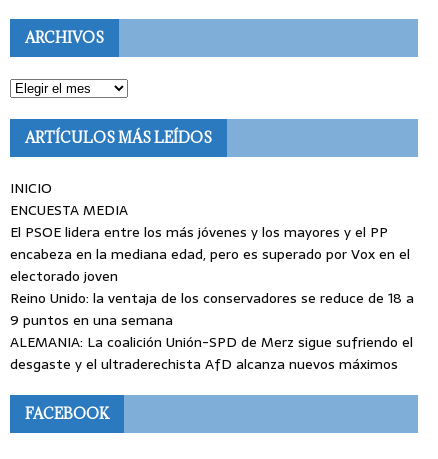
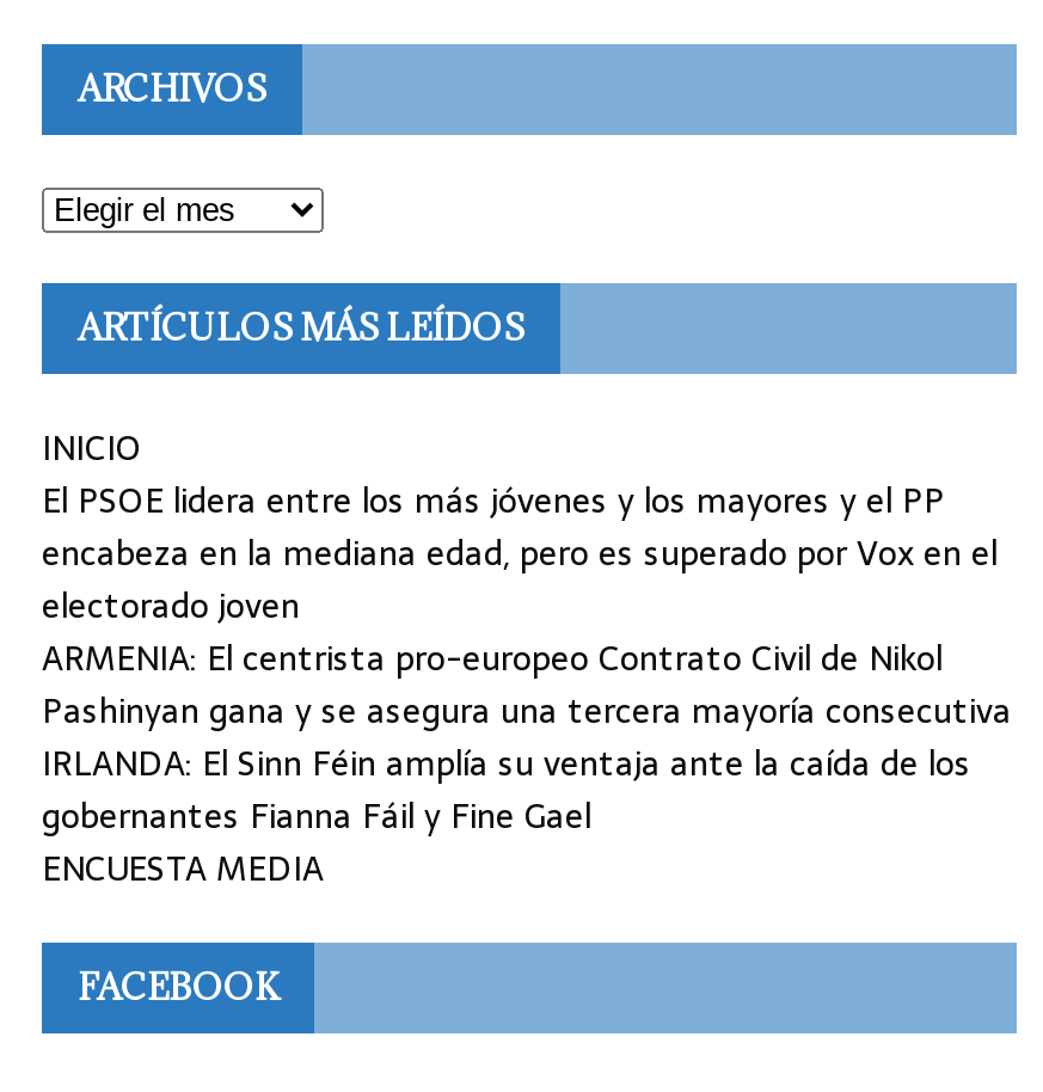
moved [10,199,128,221] -> [42,843,324,895]: ENCUESTA MEDIA
moved [10,221,410,287] -> [42,475,998,632]: El PSOE lidera entre los más jóvenes y los mayores y el PP | encabeza en la mediana edad, pero es superado por Vox en el | electorado joven
[10,287,414,375] Reino Unido: la ventaja de los conservadores se reduce de 18 a | 9 puntos en una semana | ALEMANIA: La coalición Unión-SPD de Merz sigue sufriendo el | desgaste y el ultraderechista AfD alcanza nuevos máximos -> [42,632,1012,843] ARMENIA: El centrista pro-europeo Contrato Civil de Nikol | Pashinyan gana y se asegura una tercera mayoría consecutiva | IRLANDA: El Sinn Féin amplía su ventaja ante la caída de los | gobernantes Fianna Fáil y Fine Gael

